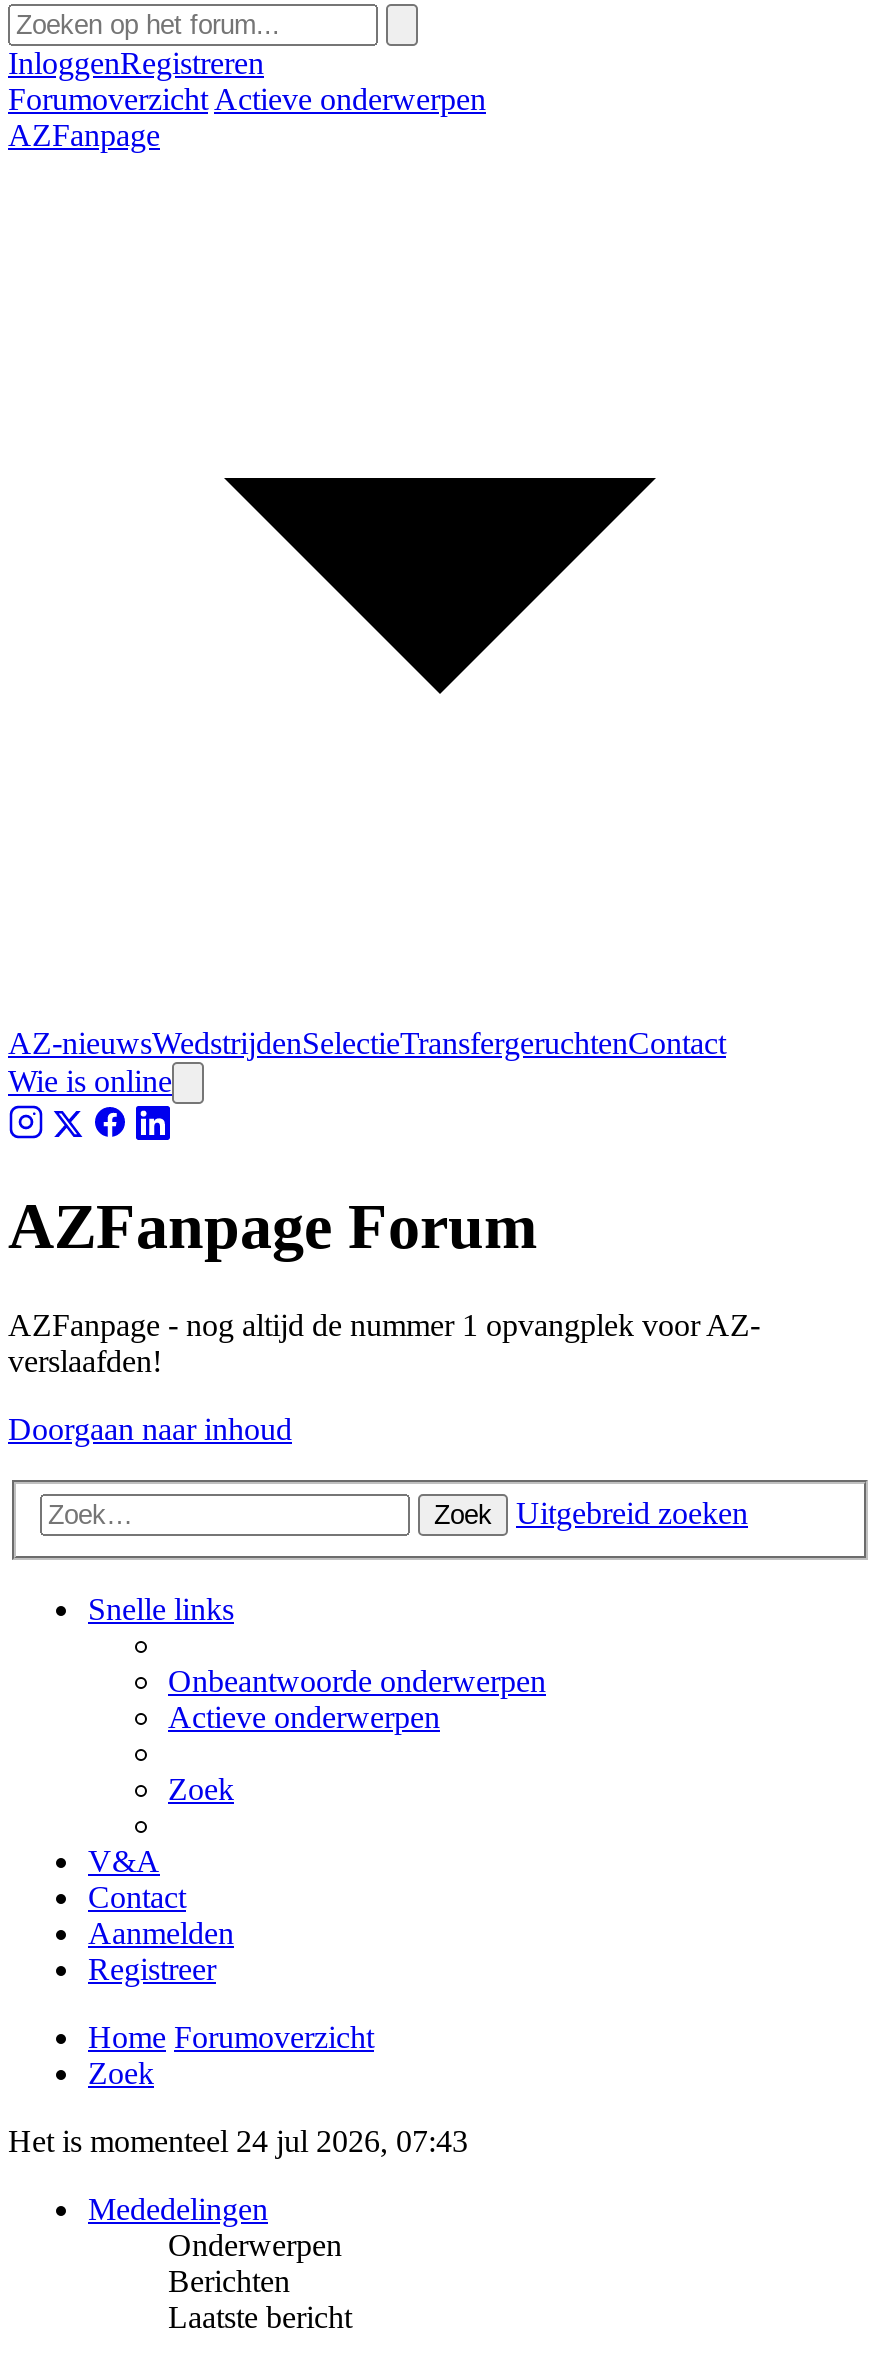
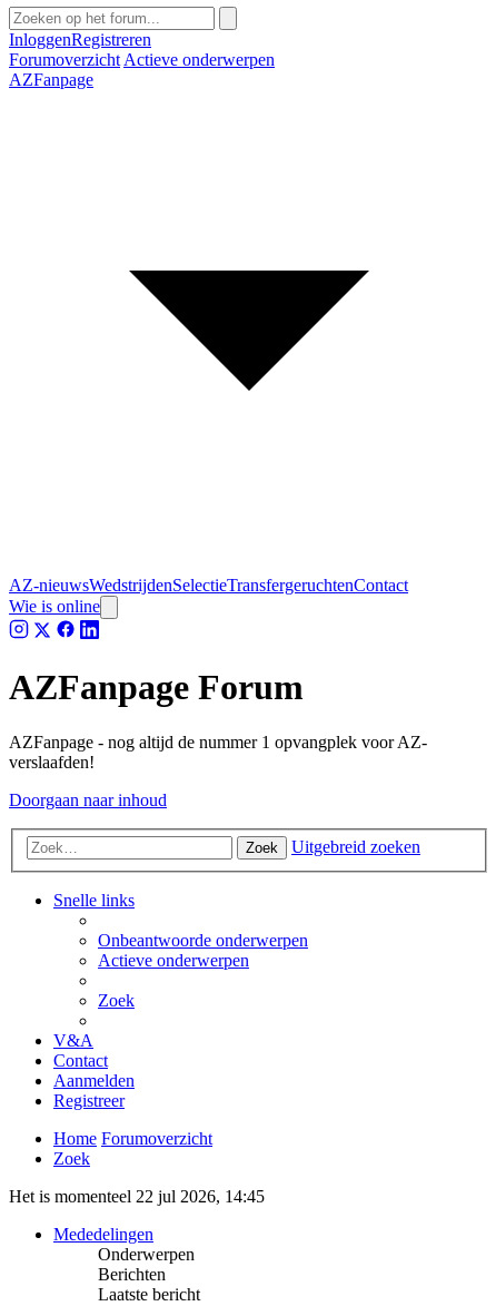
[8,2125,468,2159] Het is momenteel 24 jul 2026, 07:43 -> [9,1187,265,1206] Het is momenteel 22 jul 2026, 14:45

